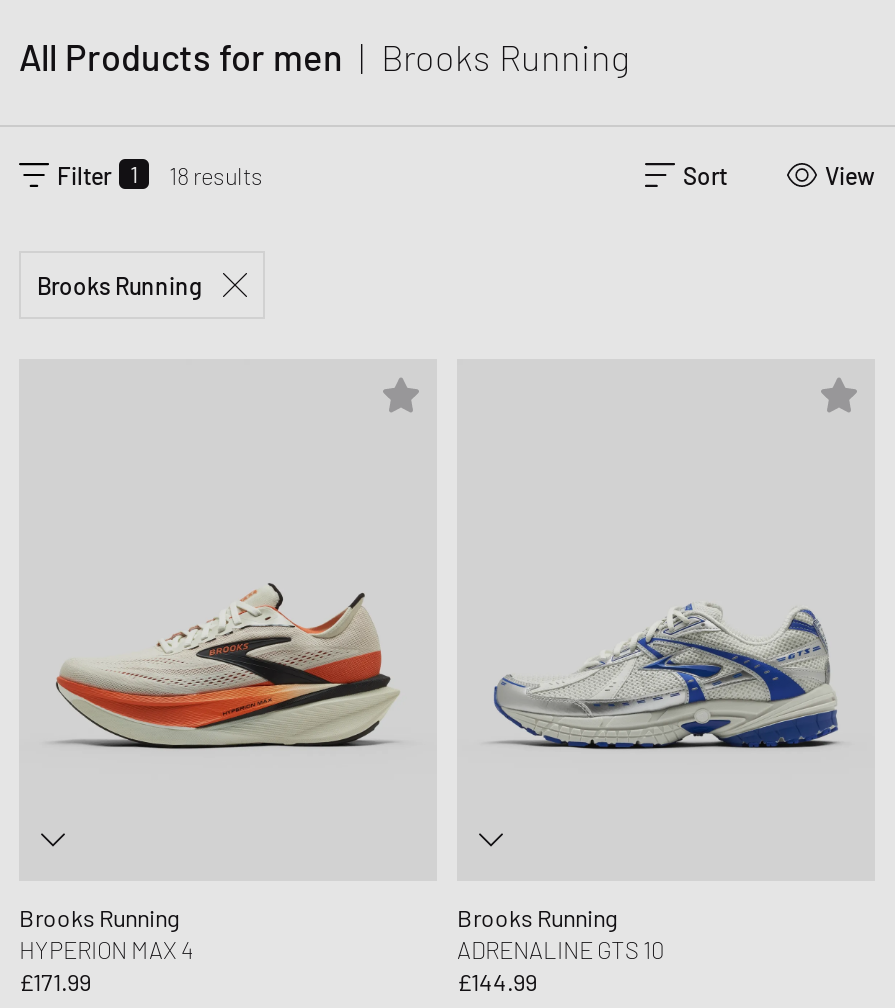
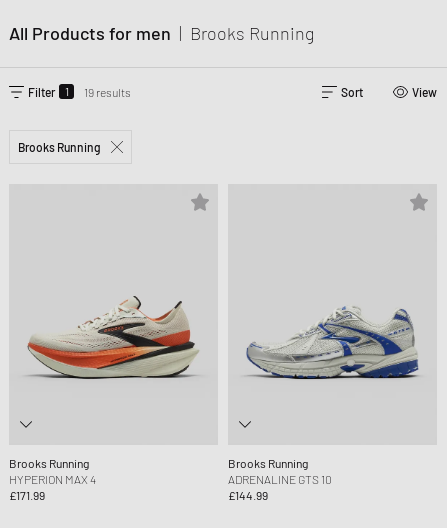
[57,159,263,189] Filter 1 18 results -> [28,84,131,99] Filter 1 19 results

